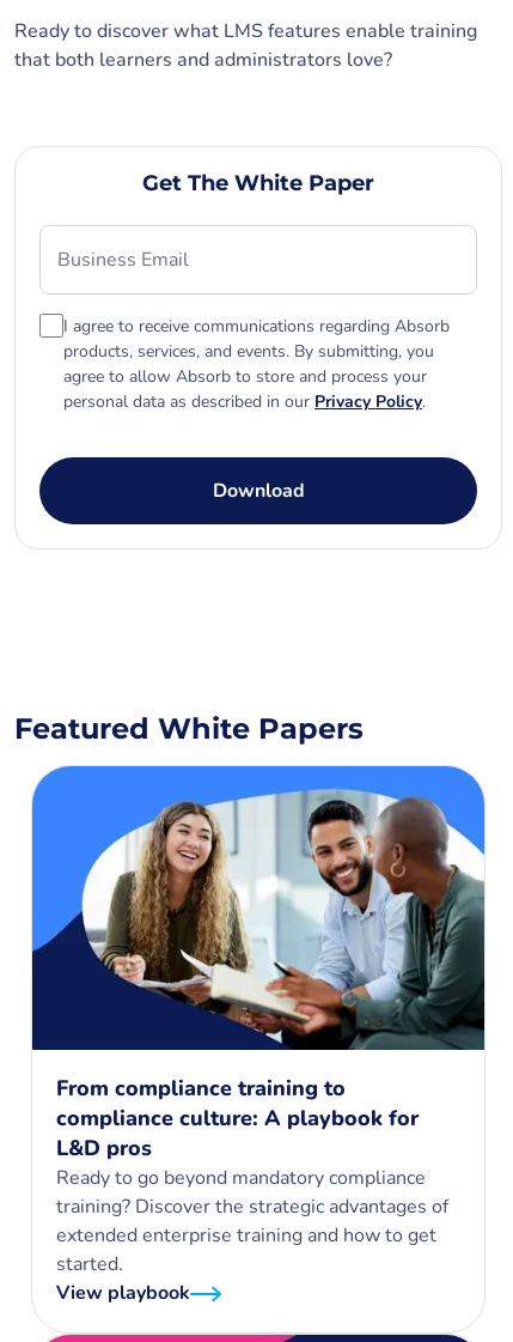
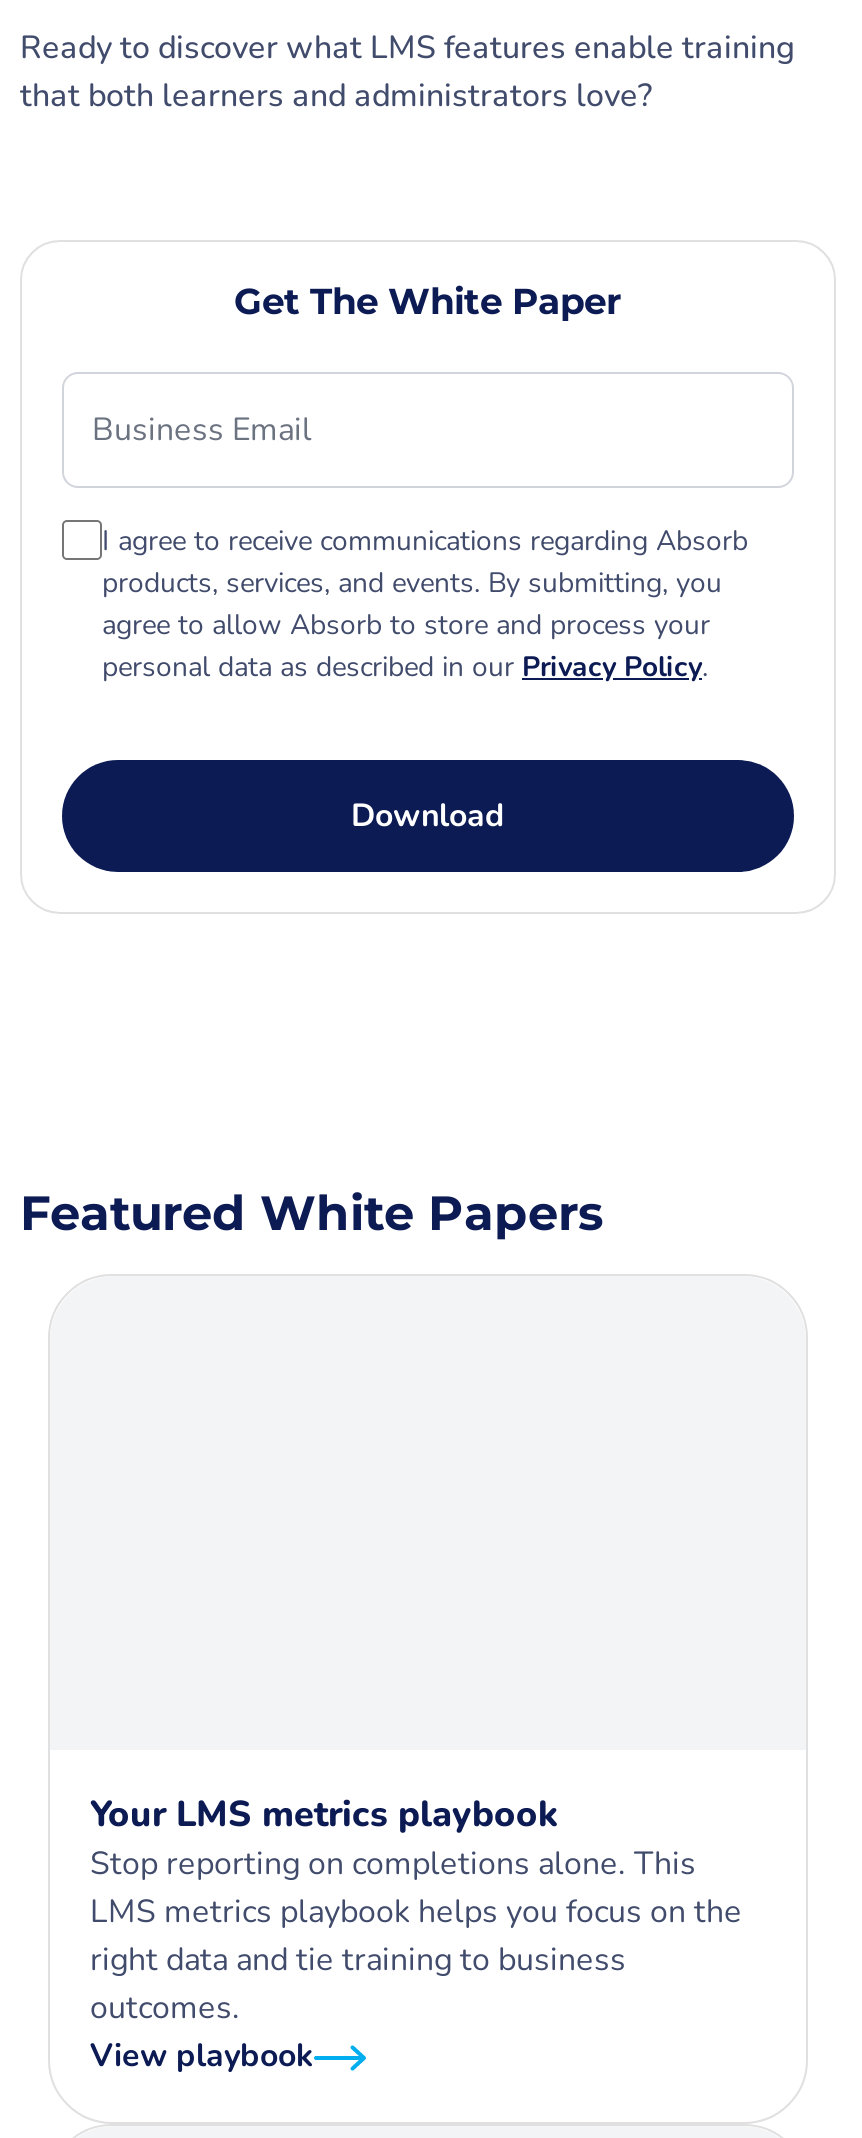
[31,765,485,1051] [image] -> none
[56,1074,448,1277] From compliance training to | compliance culture: A playbook for | L&D pros | Ready to go beyond mandatory compliance | training? Discover the strategic advantages of | extended enterprise training and how to get | started. -> [90,1790,742,2030] Your LMS metrics playbook | Stop reporting on completions alone. This | LMS metrics playbook helps you focus on the | right data and tie training to business | outcomes.

